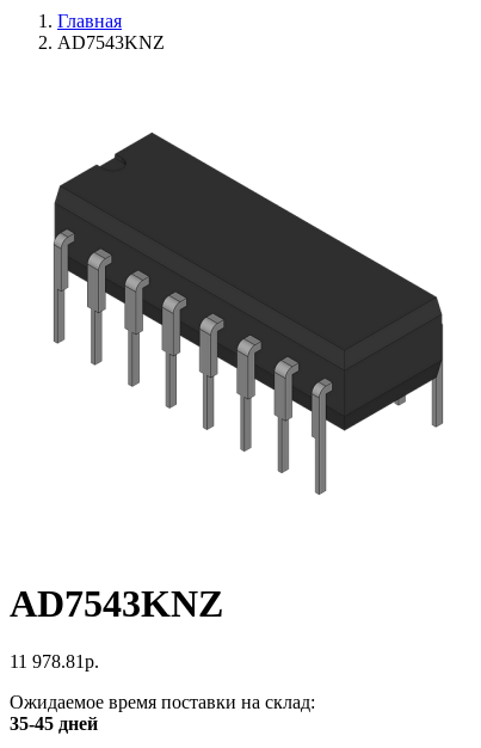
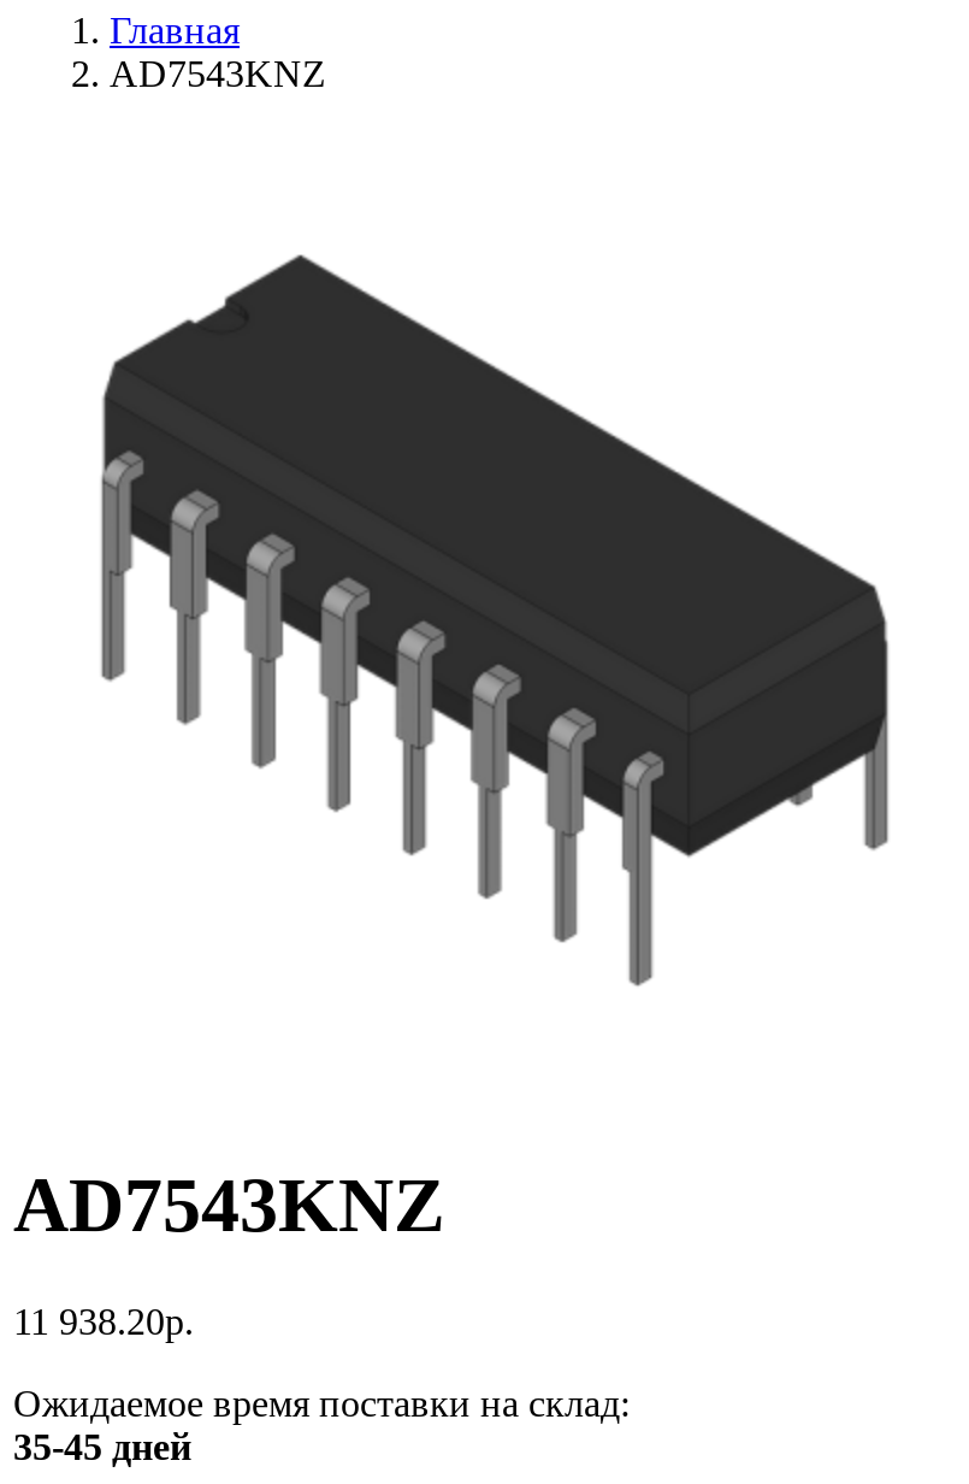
[10,652,99,672] 11 978.81р. -> [13,1302,194,1343] 11 938.20р.

